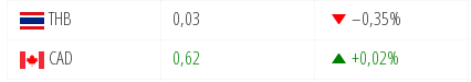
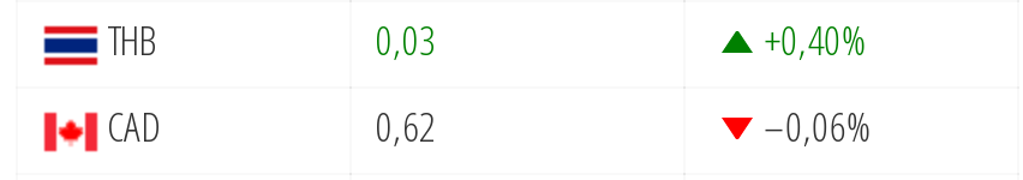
[351,6,401,31] –0,35% -> [764,13,868,68] +0,40%
[351,45,399,70] +0,02% -> [764,99,872,155] –0,06%

